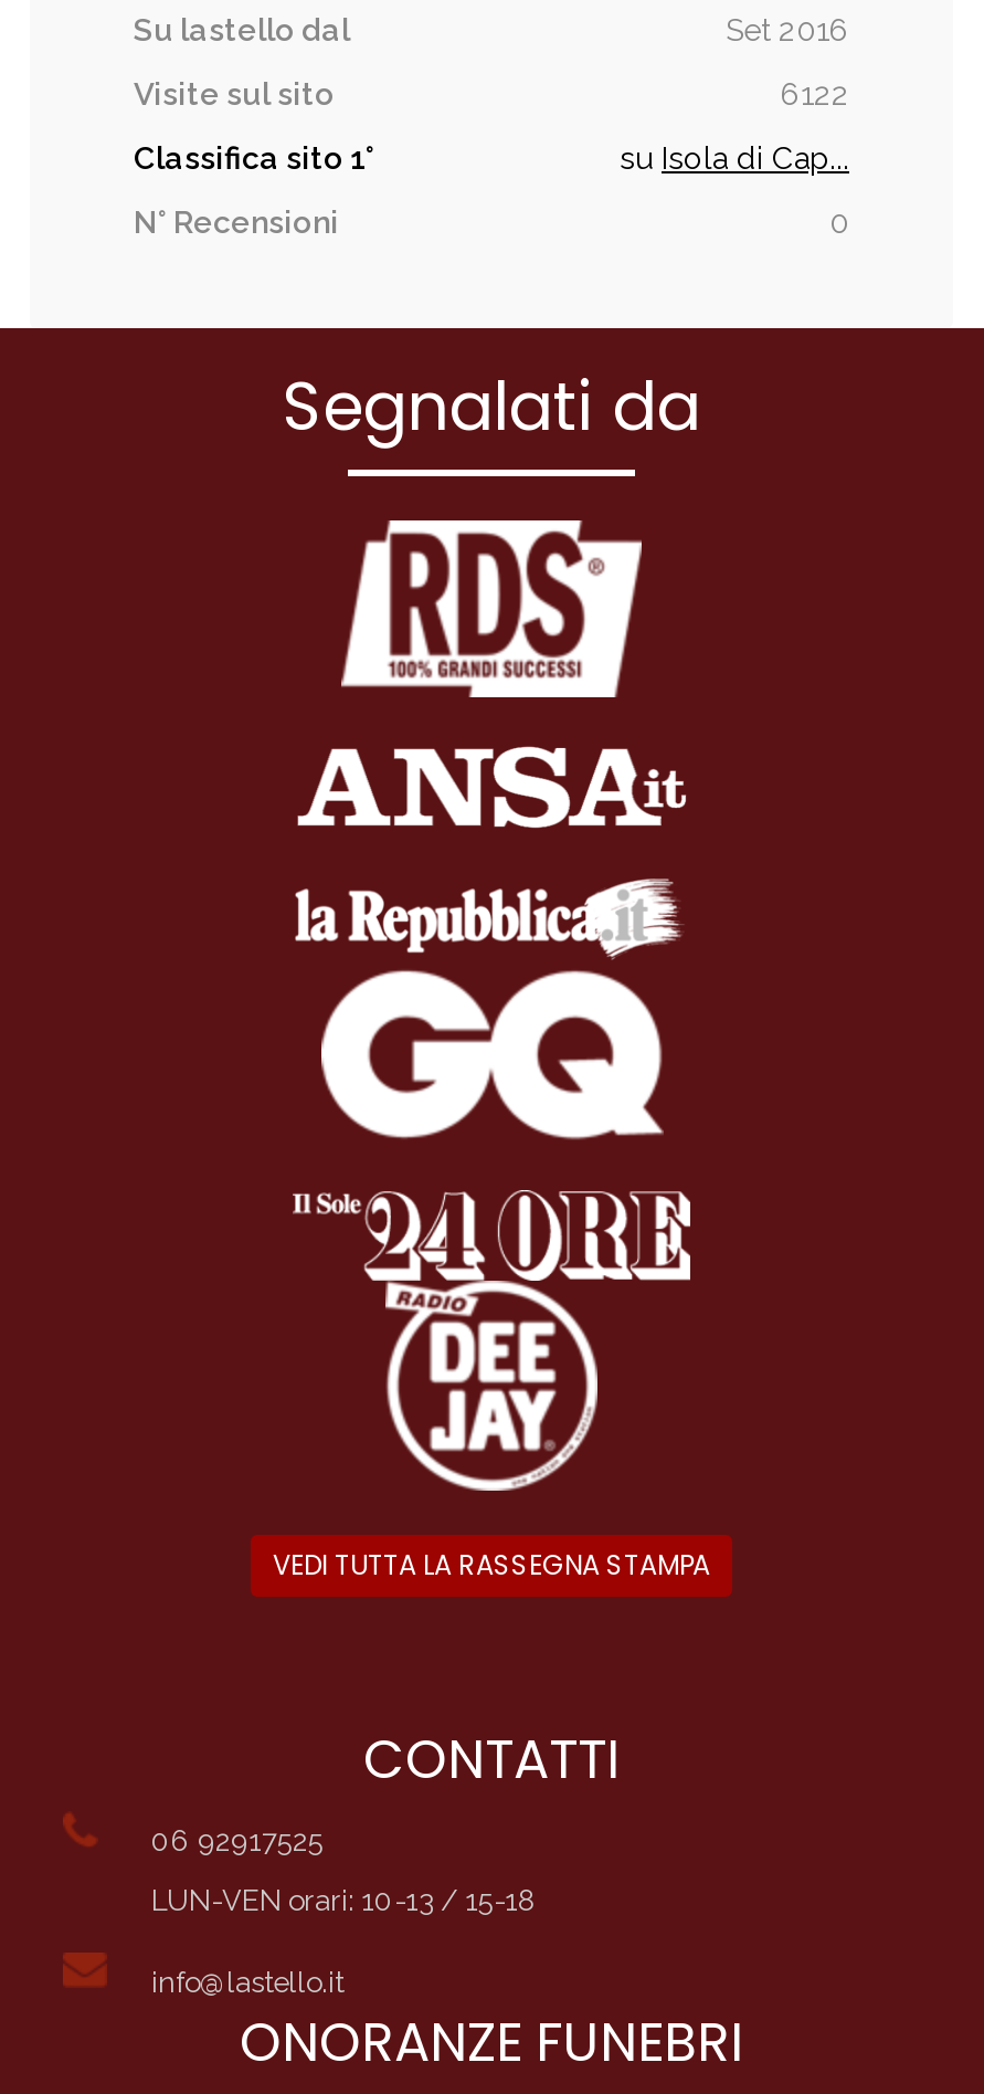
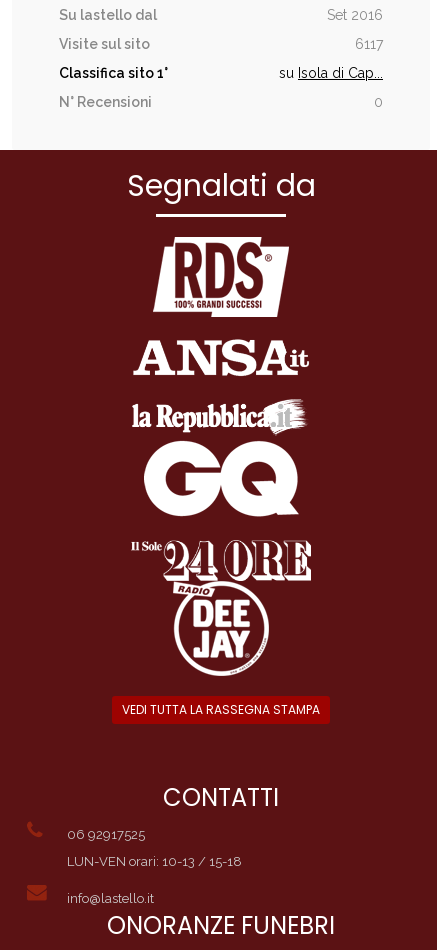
[781,76,849,112] 6122 -> [355,36,383,52] 6117

